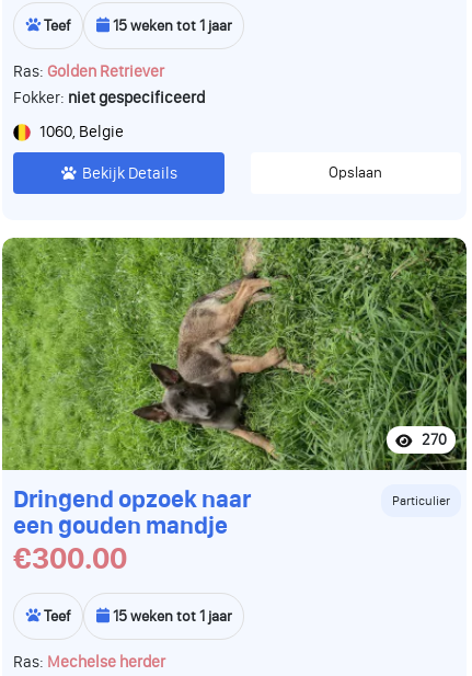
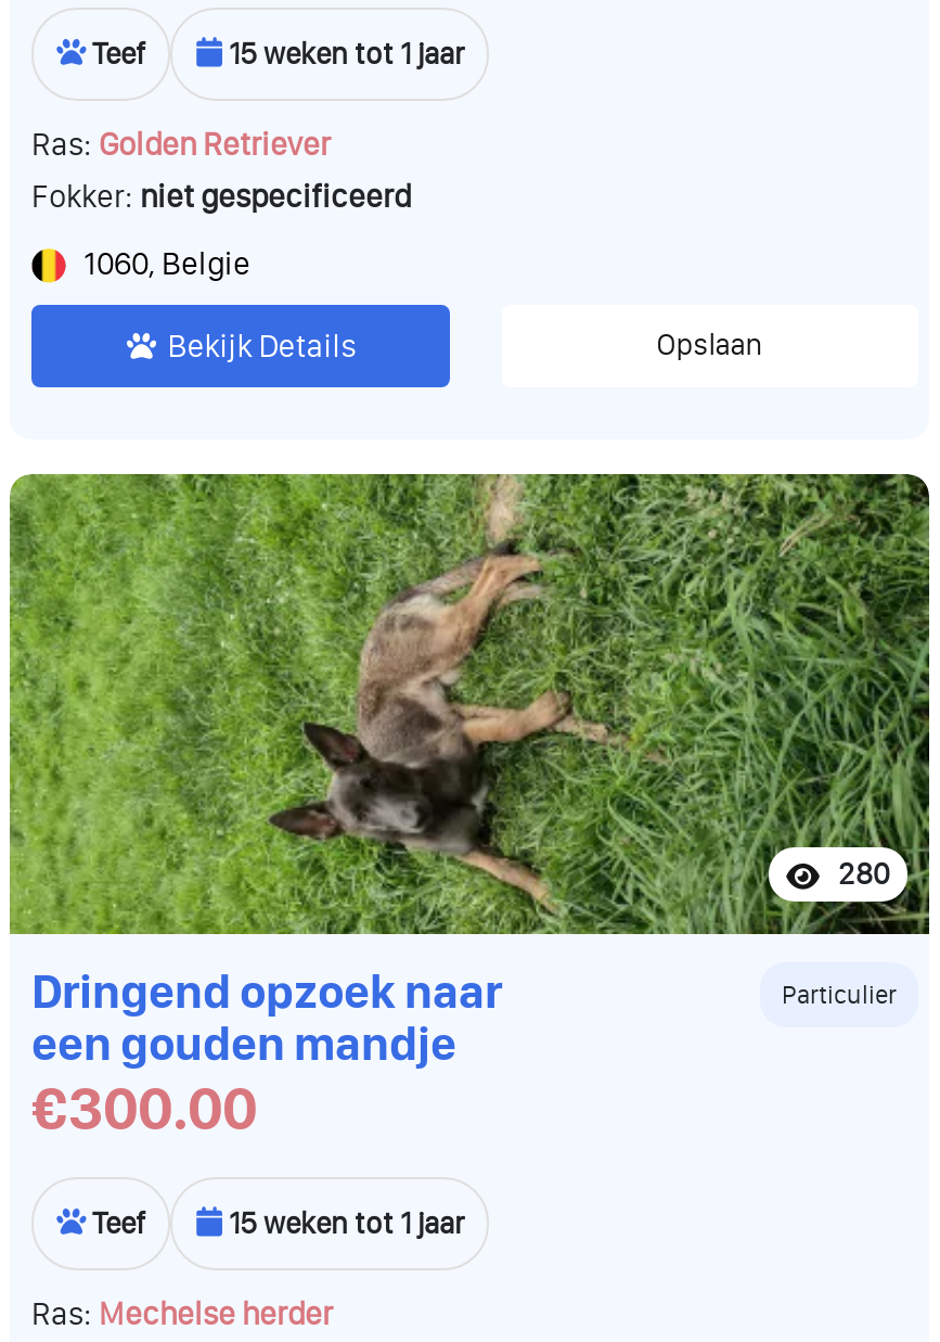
[418,431,447,449] 270 -> [832,856,890,893] 280

